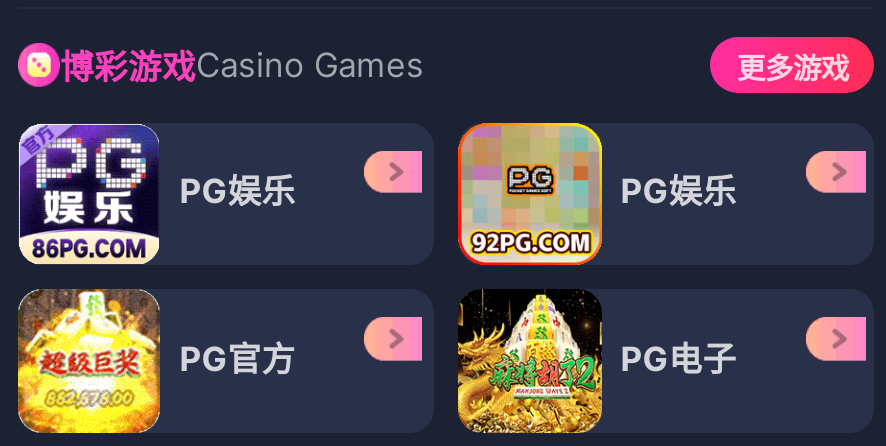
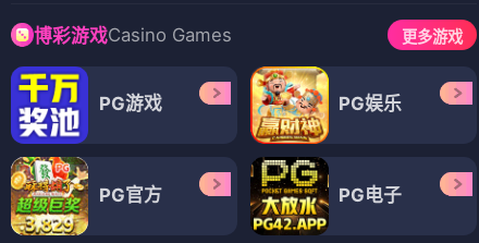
[16,121,296,267] [image] | PG娱乐 -> [10,66,162,145] [image] | PG游戏
[460,125,600,263] [image] -> [251,68,328,144] [image]
[16,289,160,433] [image] -> [11,156,89,236] [image]
[456,293,604,435] [image] -> [250,159,329,235] [image]

